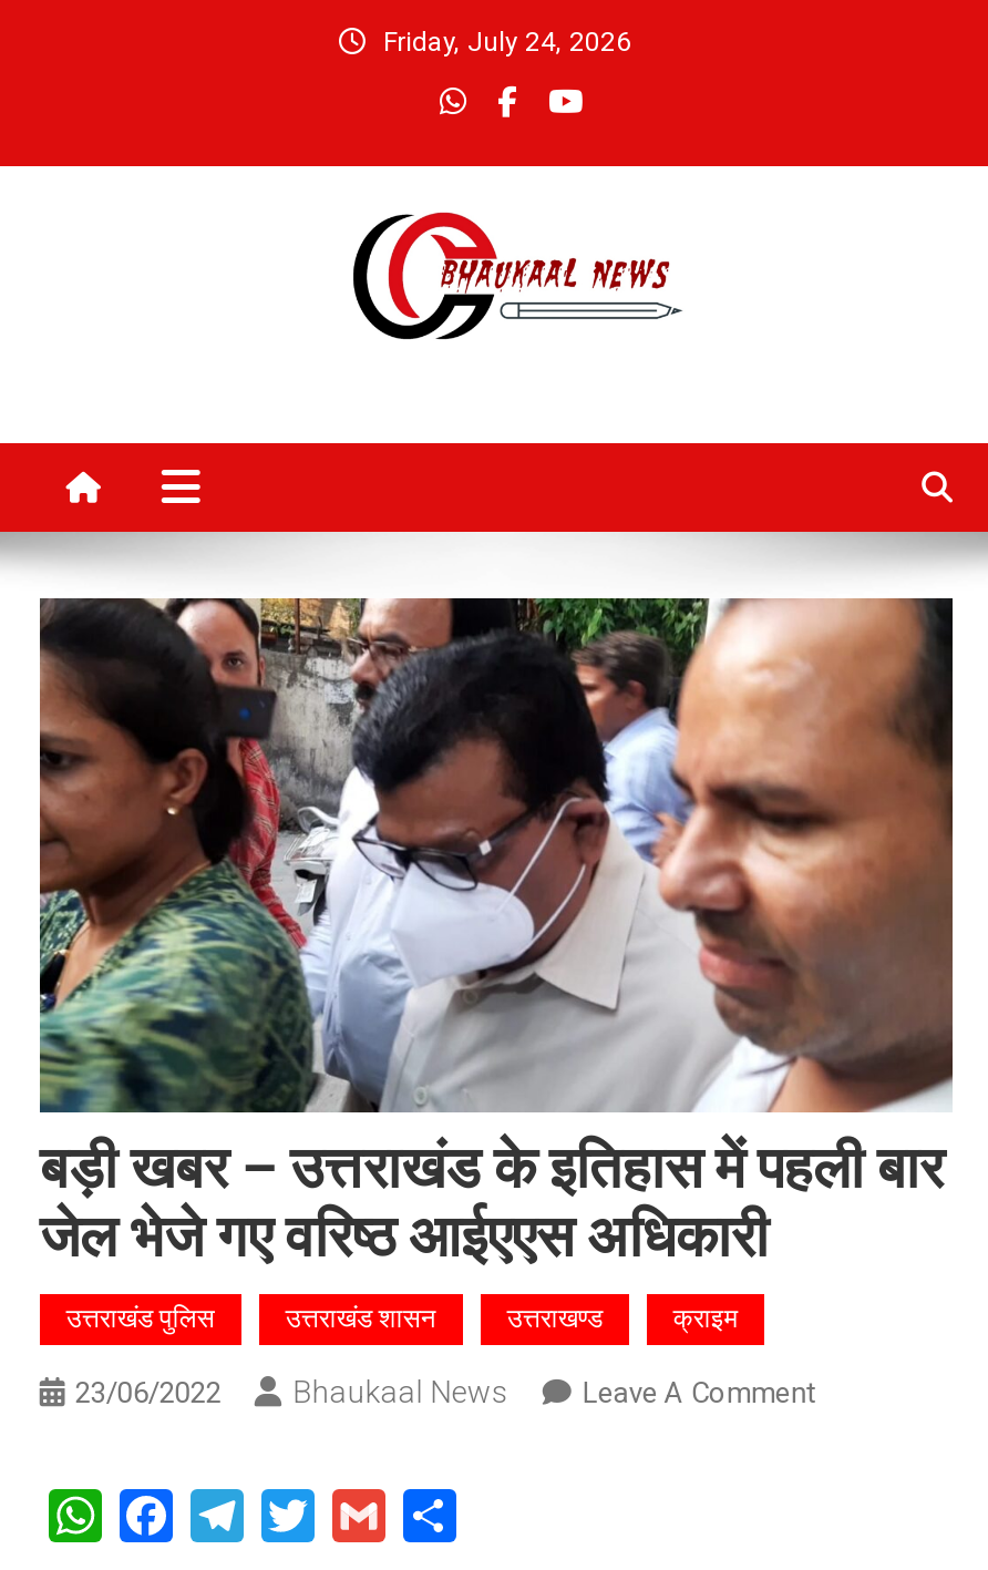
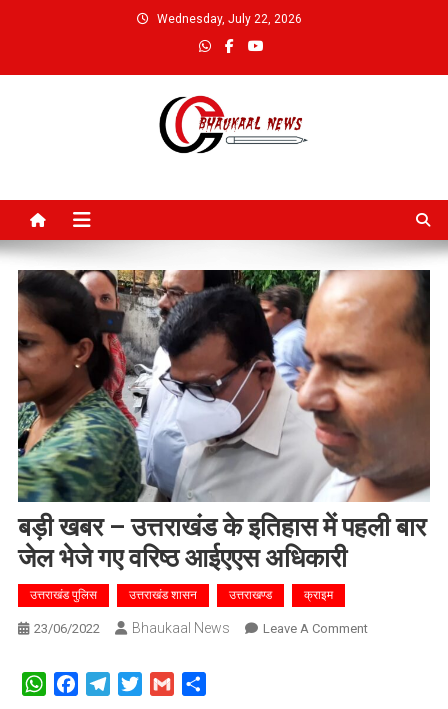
[383,27,631,58] Friday, July 24, 2026 -> [156,12,301,26] Wednesday, July 22, 2026

